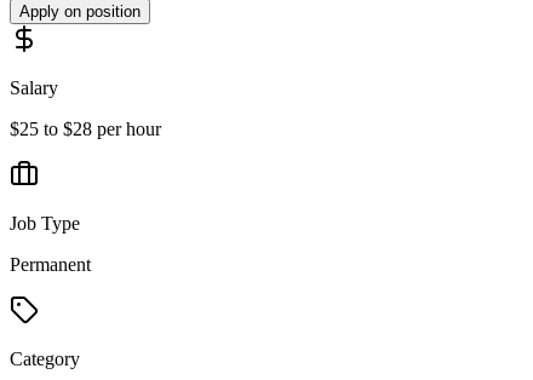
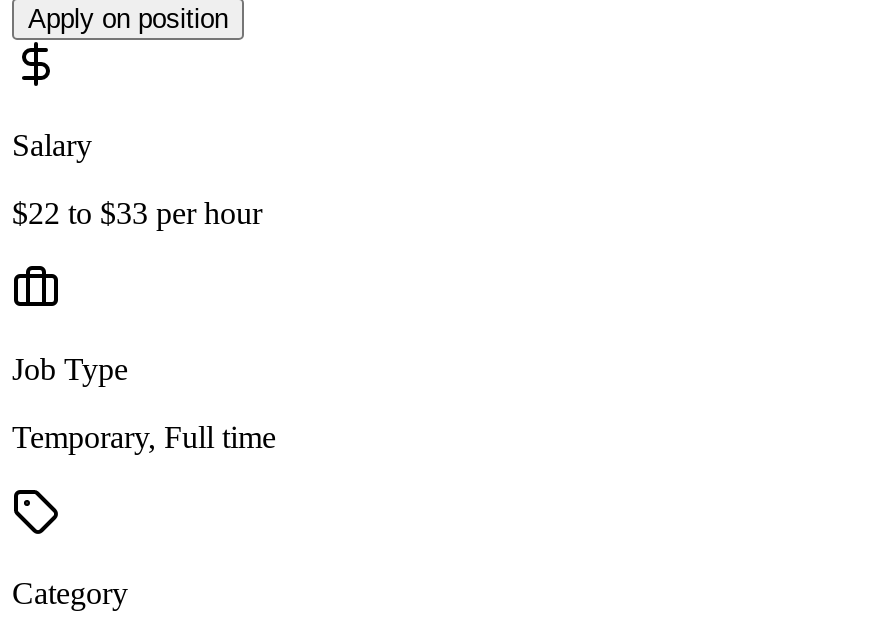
[10,119,161,139] $25 to $28 per hour -> [12,196,262,230] $22 to $33 per hour
[10,254,91,275] Permanent -> [12,420,276,454] Temporary, Full time

